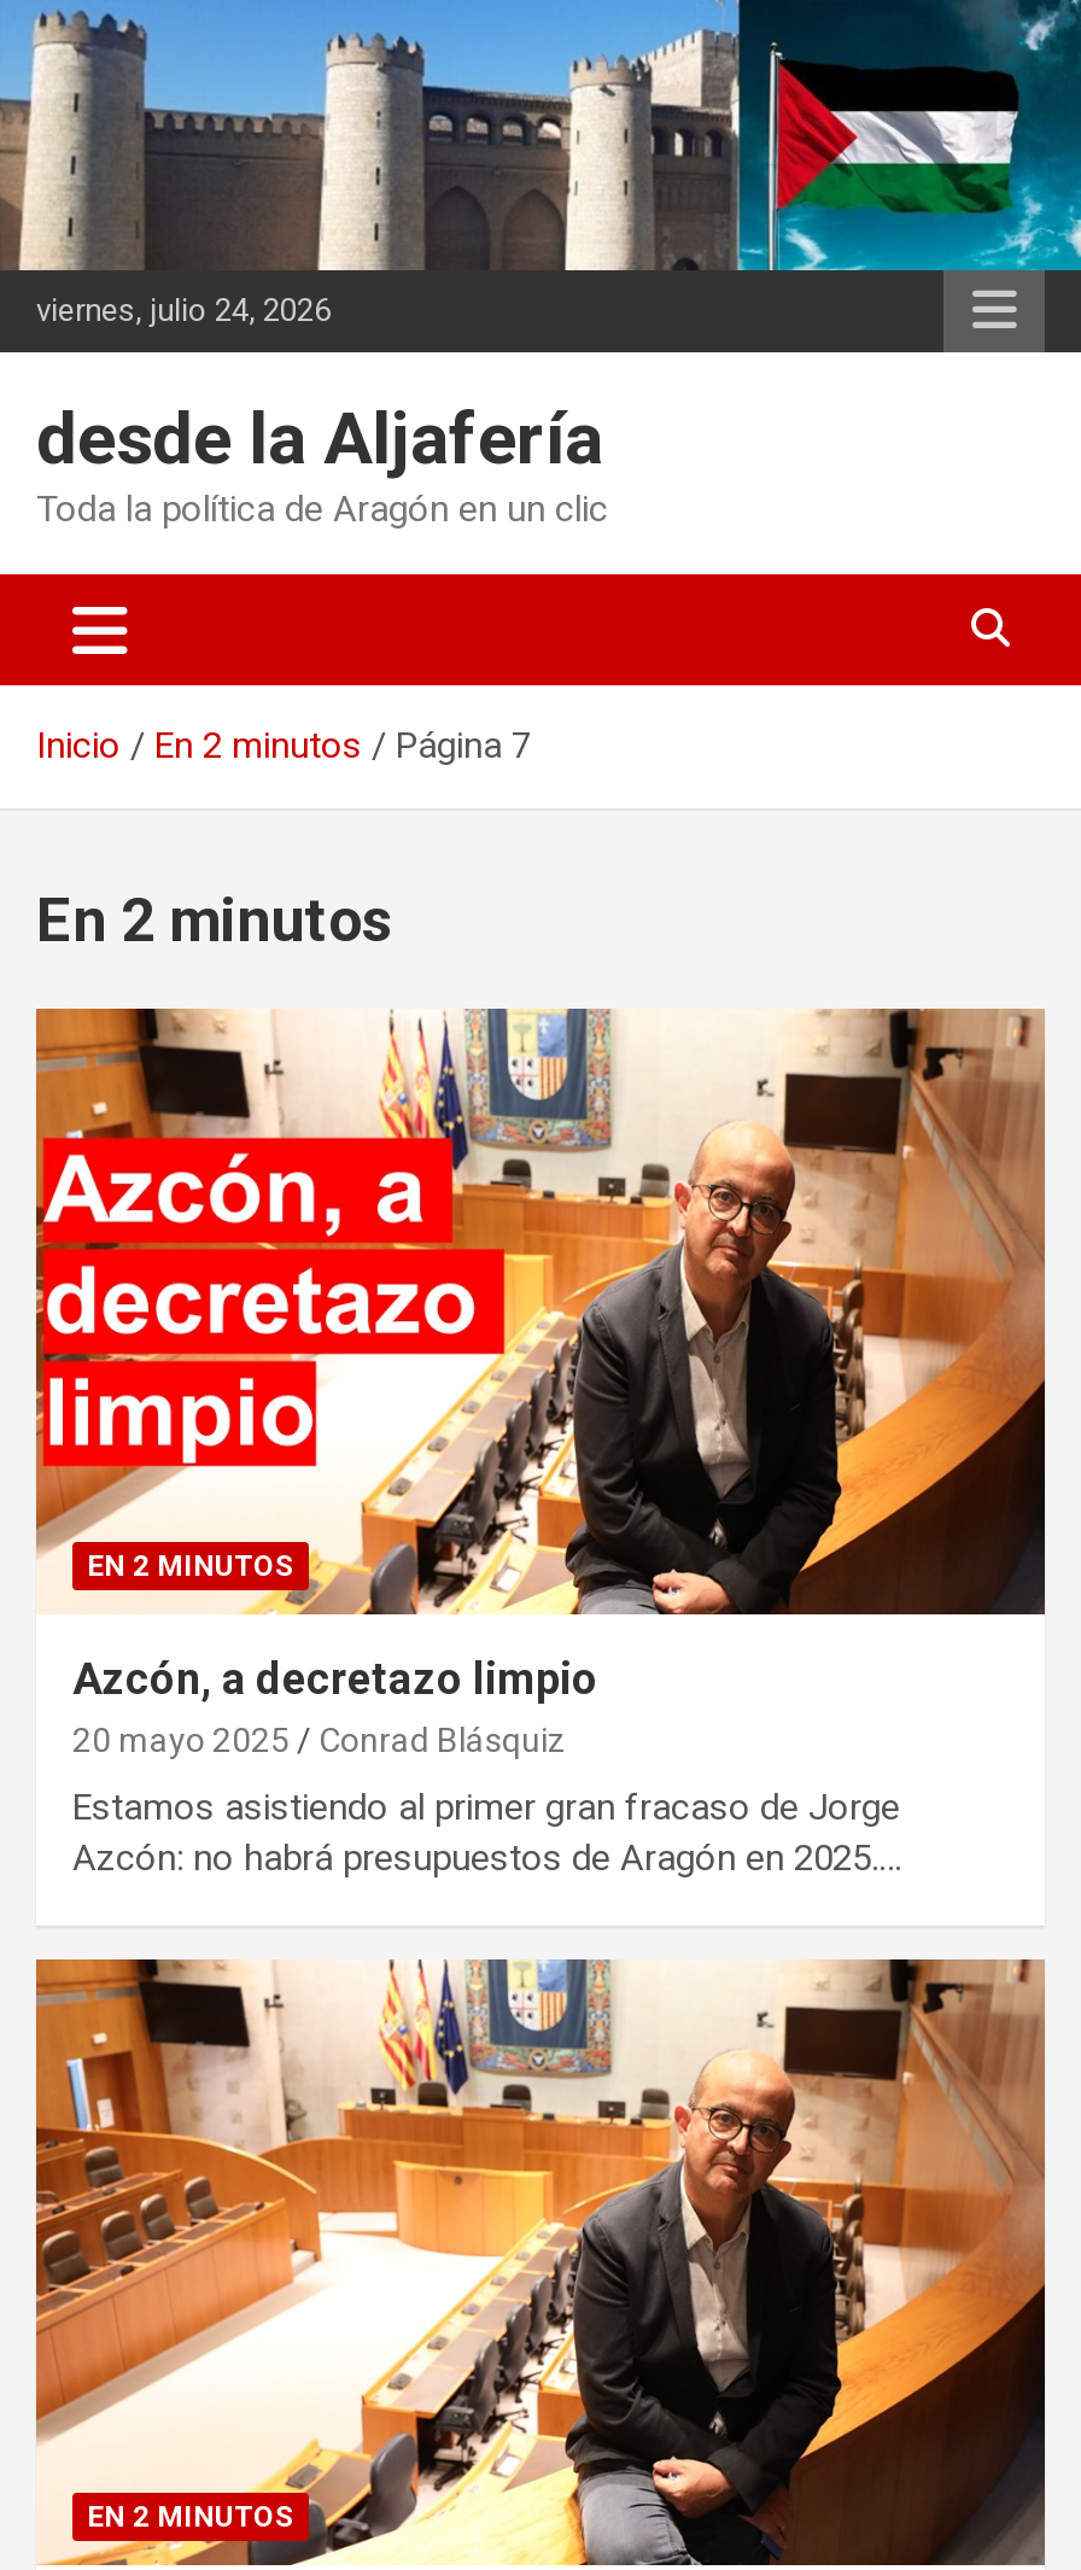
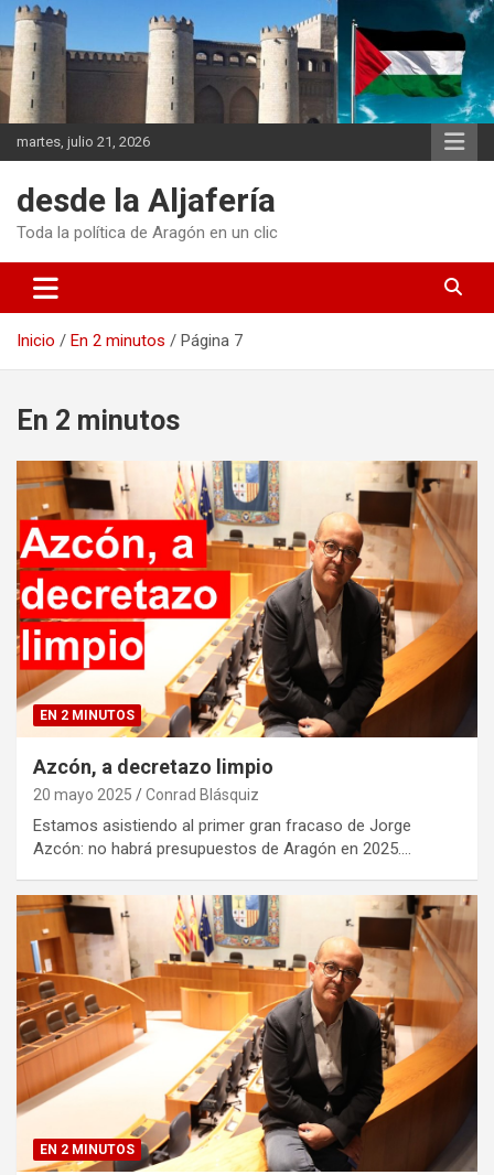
[36,292,331,328] viernes, julio 24, 2026 -> [17,133,150,150] martes, julio 21, 2026

